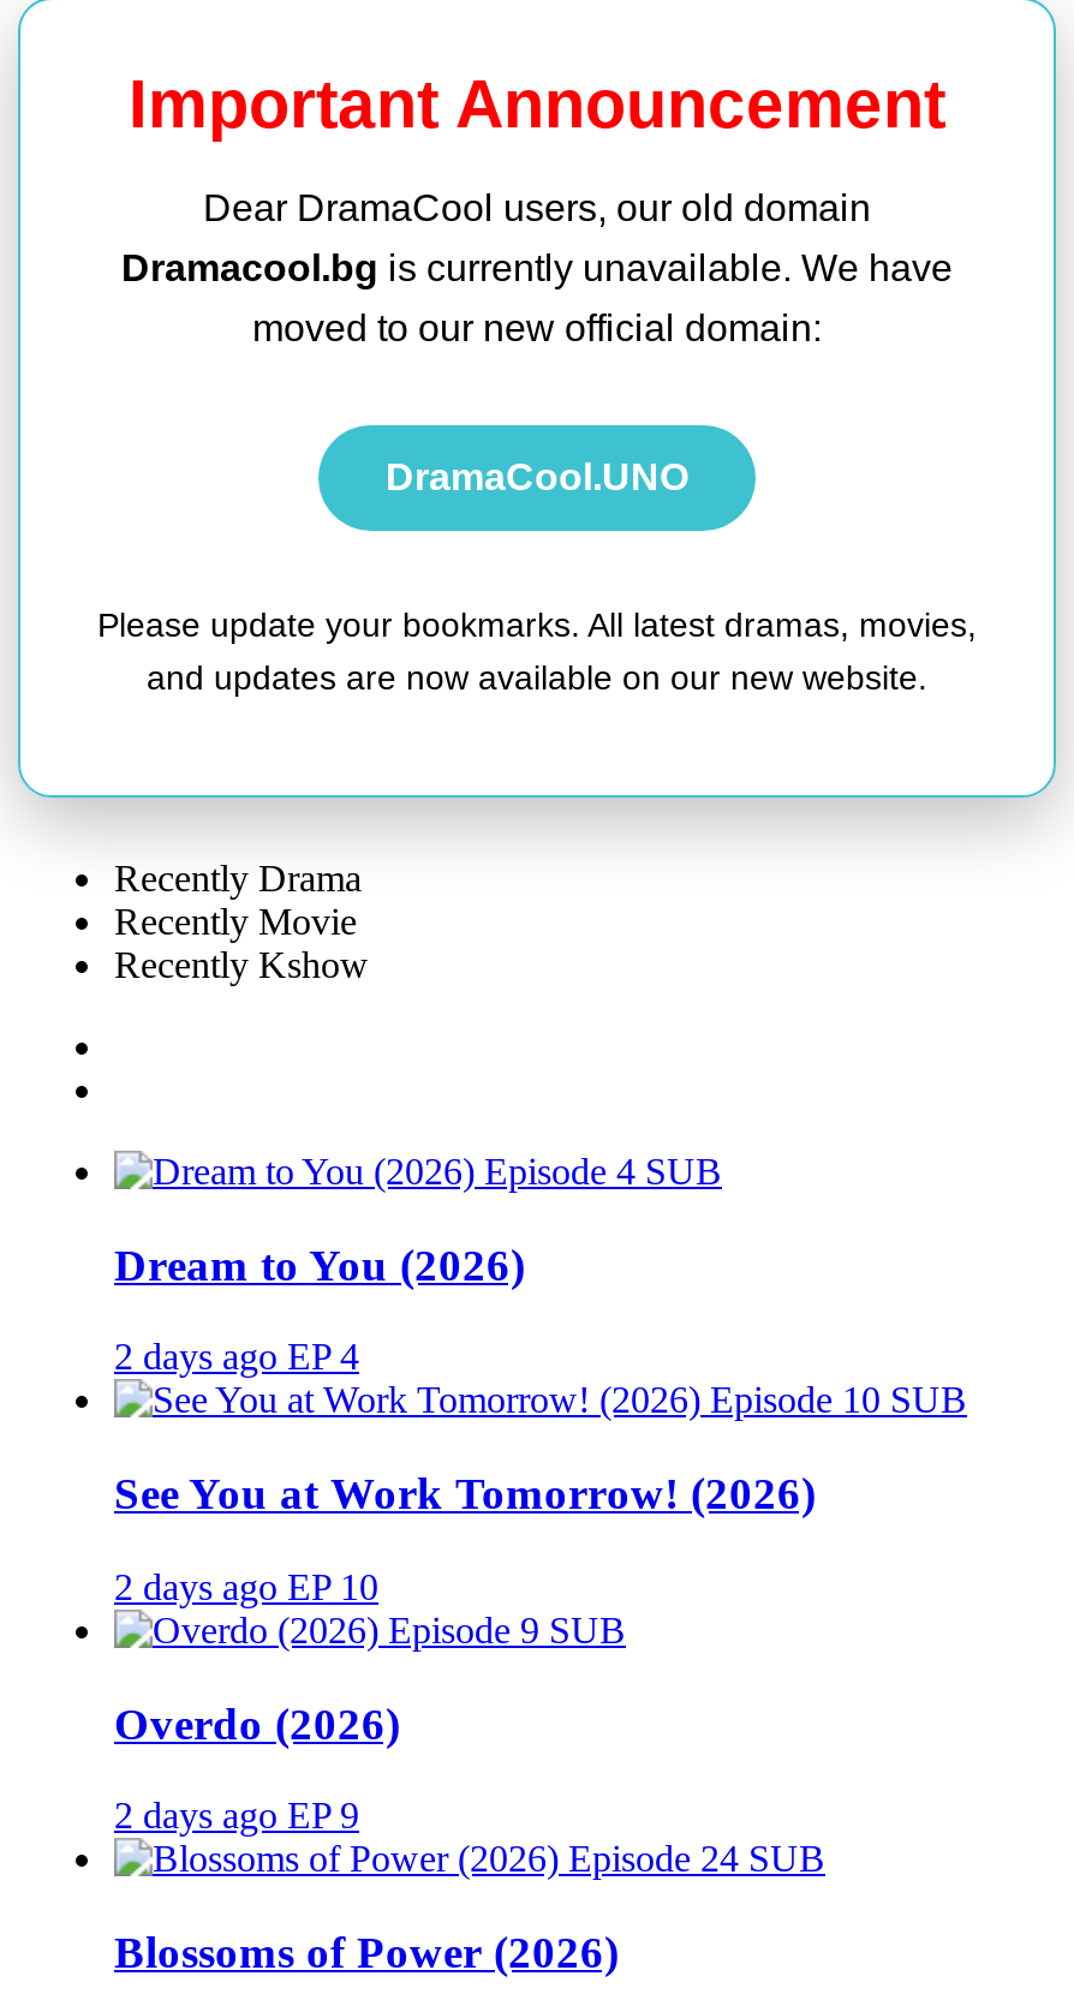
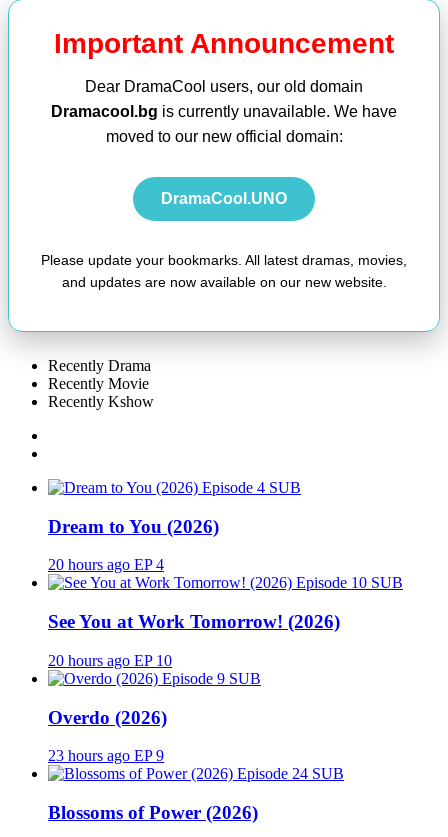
[114,1337,359,1378] 2 days ago EP 4 -> [48,556,164,573] 20 hours ago EP 4
[114,1566,378,1607] 2 days ago EP 10 -> [48,652,172,669] 20 hours ago EP 10
[114,1795,359,1836] 2 days ago EP 9 -> [48,747,164,764] 23 hours ago EP 9

